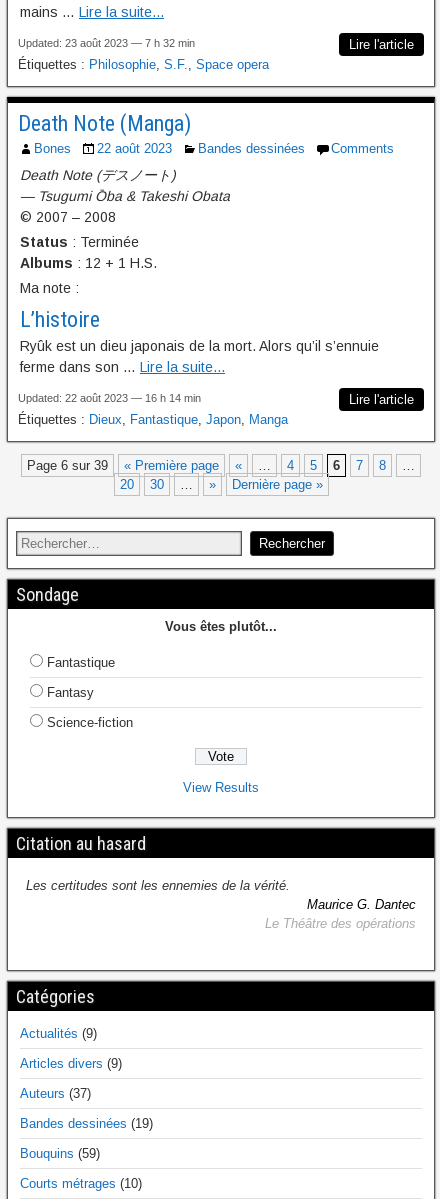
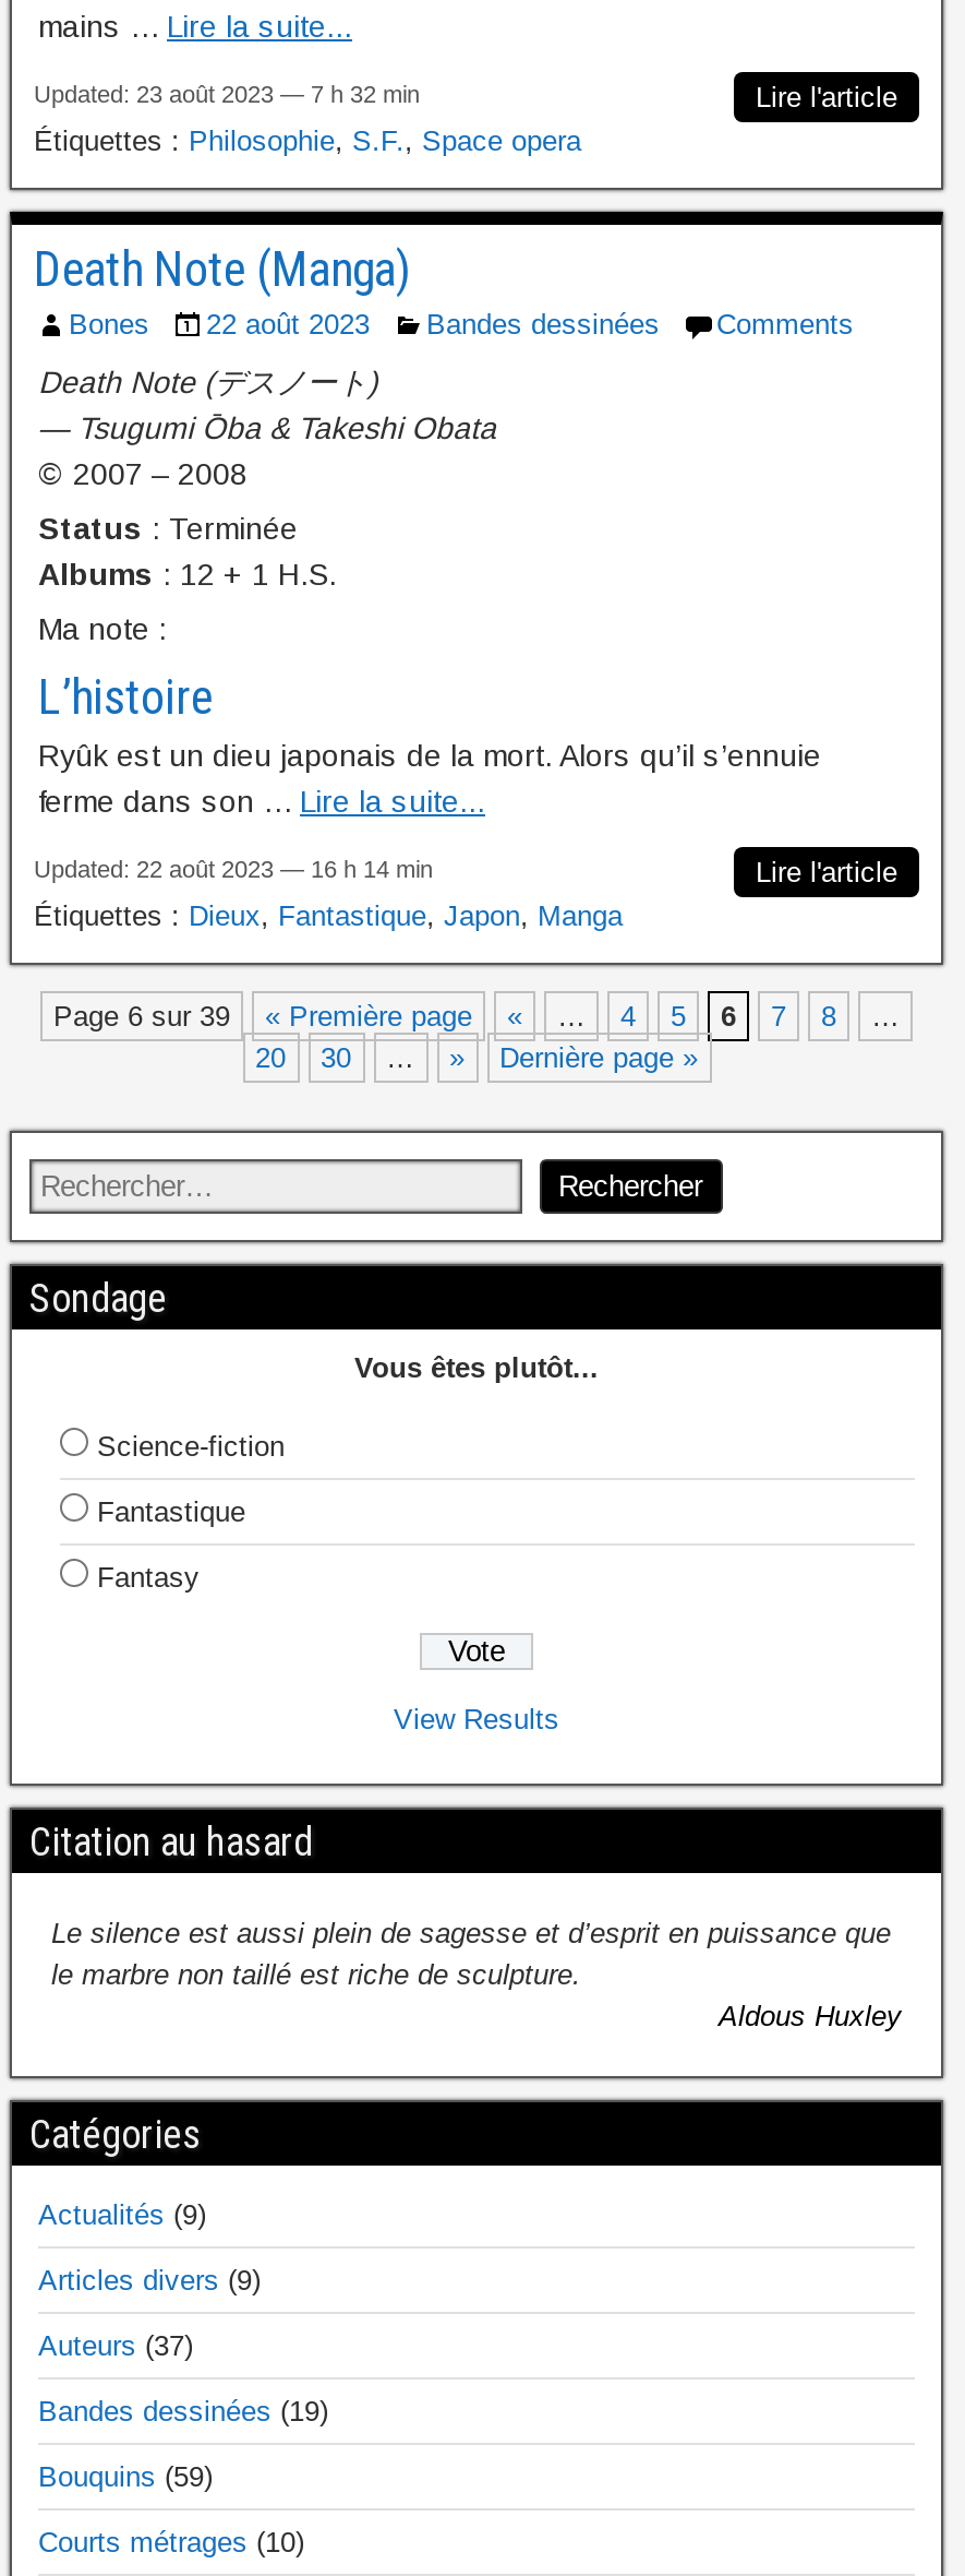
moved [47,655,115,700] -> [97,1495,245,1594]: Fantastique | Fantasy
moved [47,715,133,730] -> [97,1430,285,1463]: Science-fiction
[26,878,416,931] Les certitudes sont les ennemies de la vérité. | Maurice G. Dantec | Le Théâtre des opérations -> [51,1917,902,2032] Le silence est aussi plein de sagesse et d’esprit en puissance que | le marbre non taillé est riche de sculpture. | Aldous Huxley

